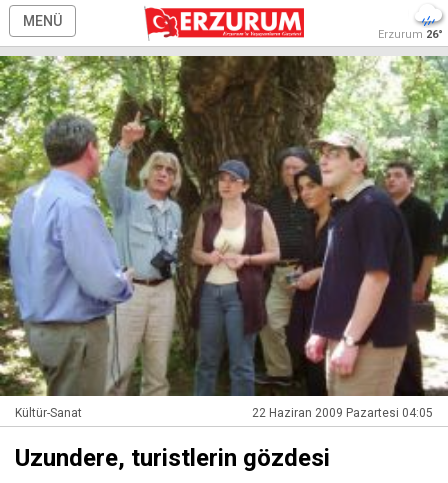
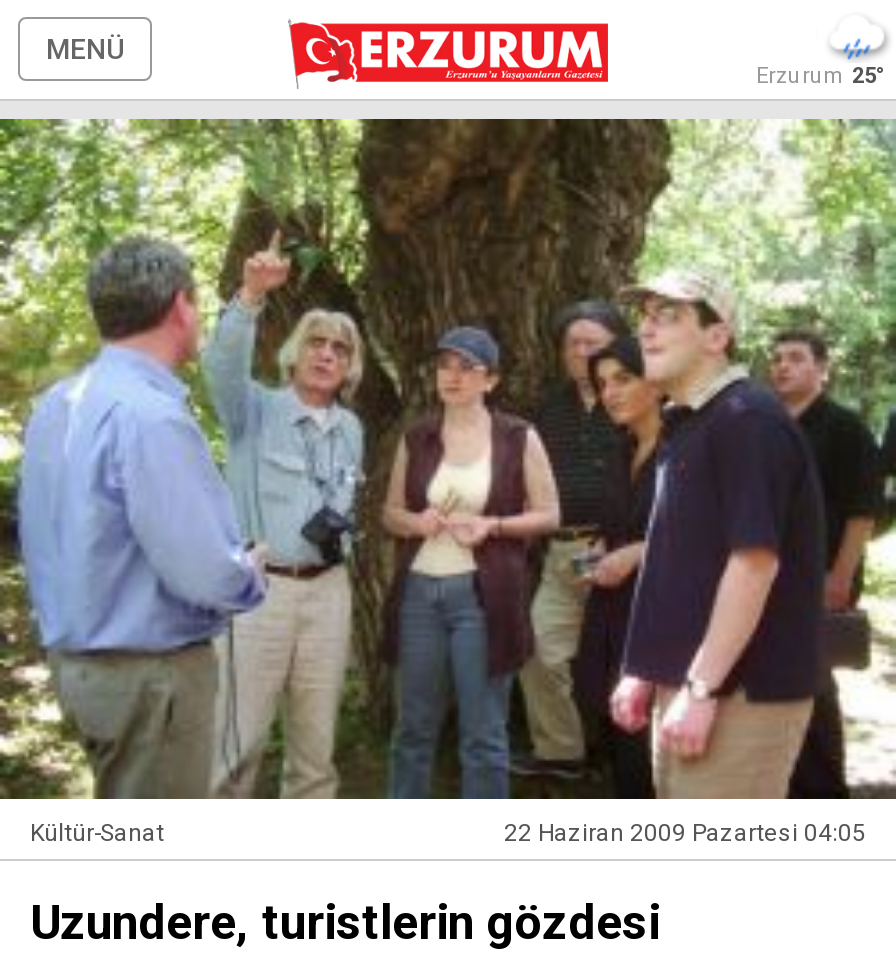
[378,28,443,41] Erzurum 26° -> [756,63,886,89] Erzurum 25°

